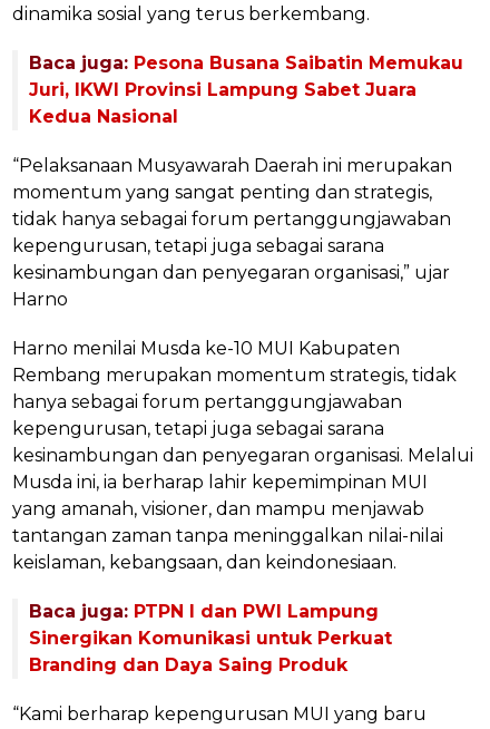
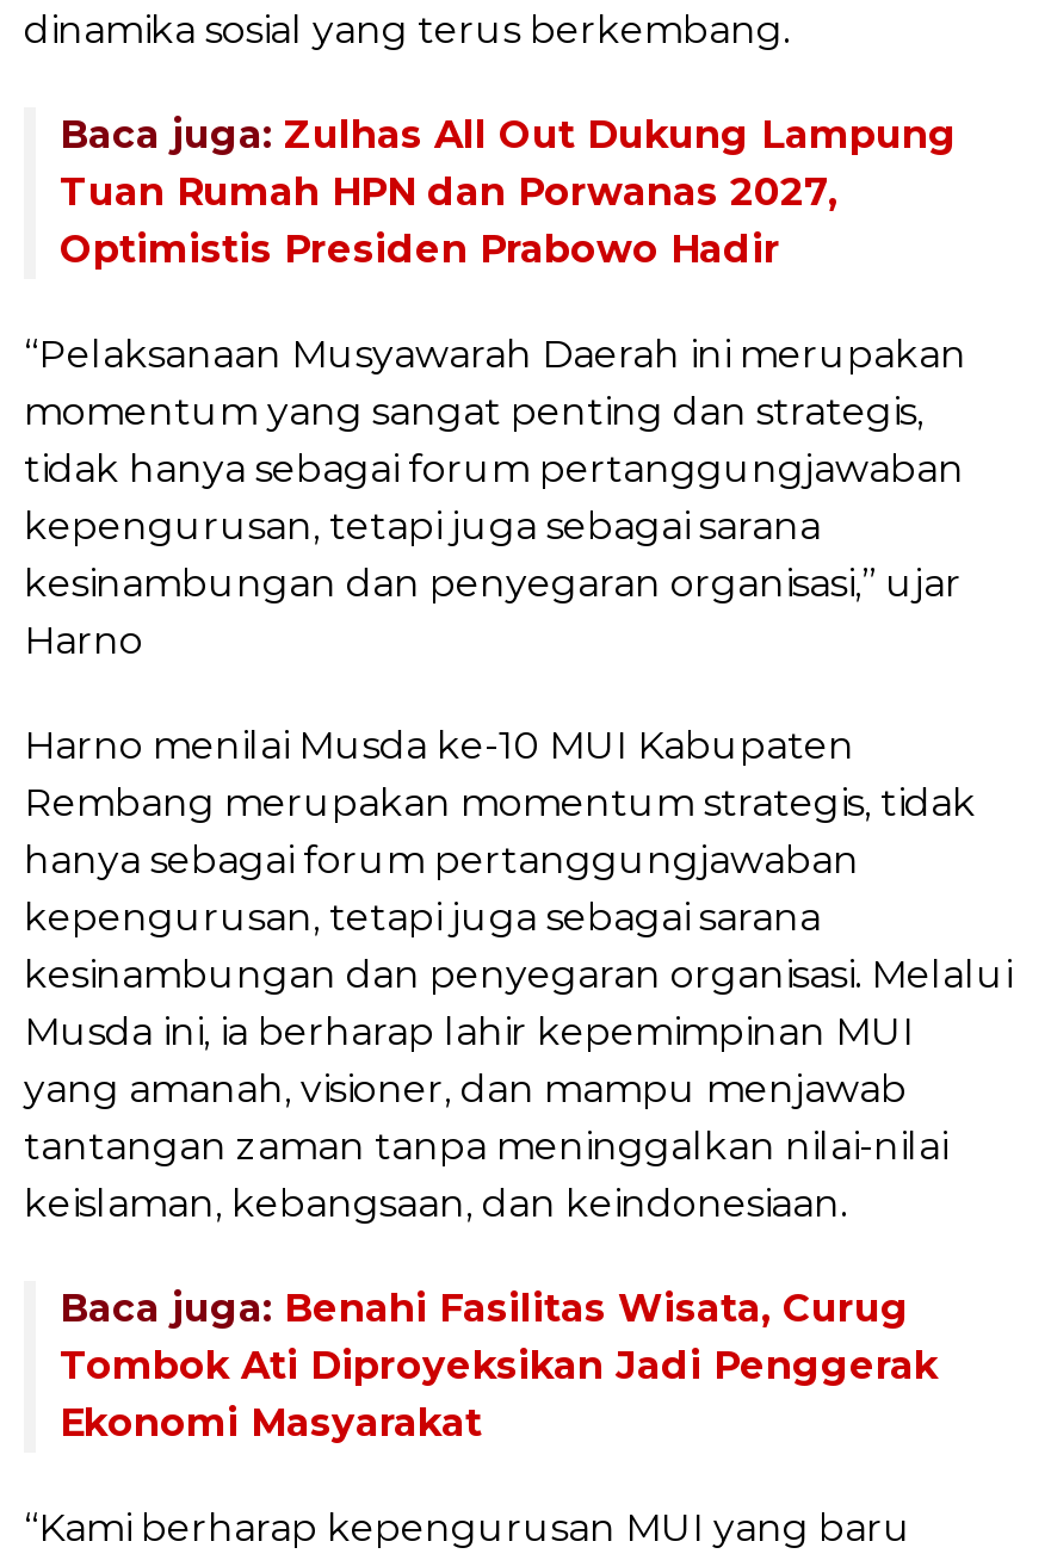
[29,52,463,127] Baca juga: Pesona Busana Saibatin Memukau | Juri, IKWI Provinsi Lampung Sabet Juara | Kedua Nasional -> [60,112,957,272] Baca juga: Zulhas All Out Dukung Lampung | Tuan Rumah HPN dan Porwanas 2027, | Optimistis Presiden Prabowo Hadir
[29,601,392,675] Baca juga: PTPN I dan PWI Lampung | Sinergikan Komunikasi untuk Perkuat | Branding dan Daya Saing Produk -> [60,1286,938,1446] Baca juga: Benahi Fasilitas Wisata, Curug | Tombok Ati Diproyeksikan Jadi Penggerak | Ekonomi Masyarakat

